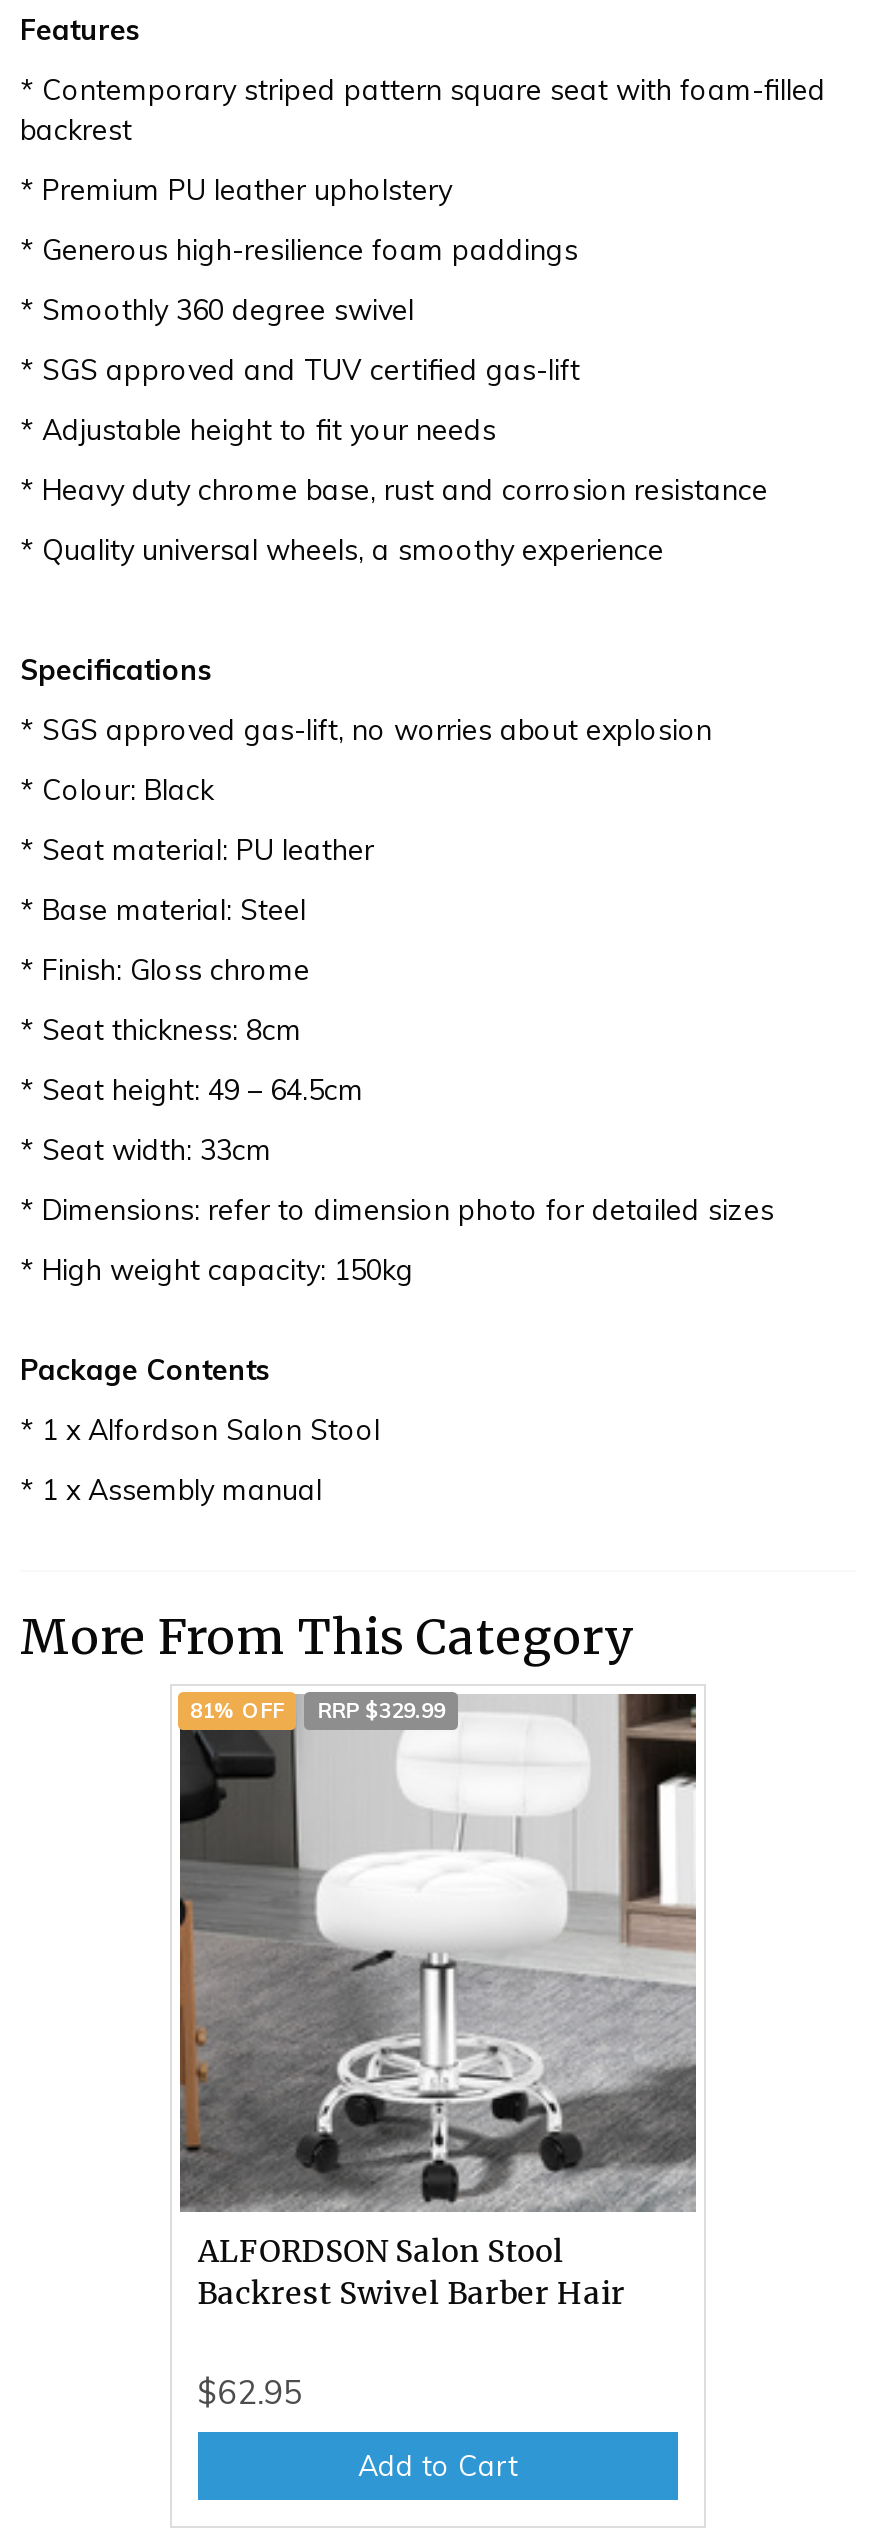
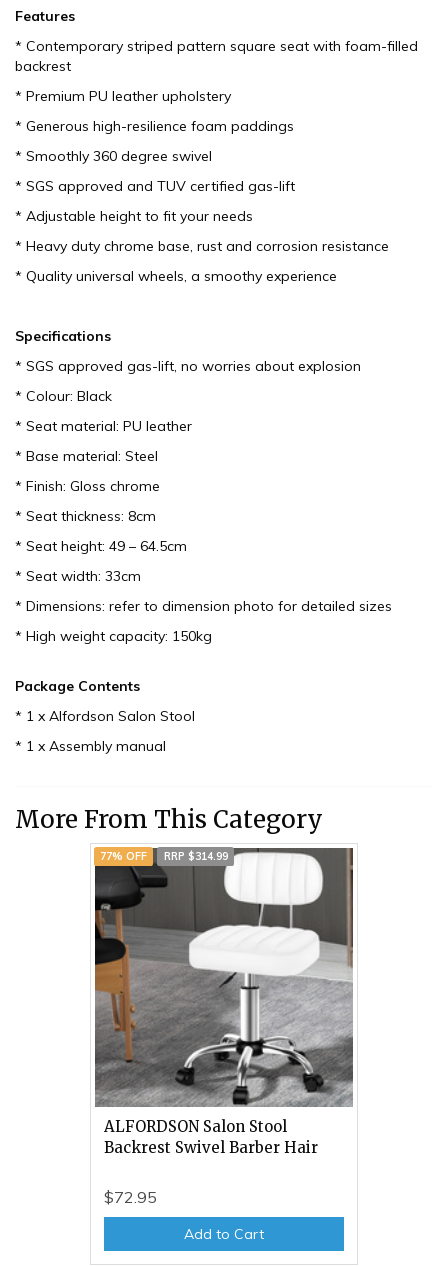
[178,1692,696,2208] [image] | 81% OFF -> [94,847,354,1106] [image] | 77% OFF
[317,1696,445,1724] RRP $329.99 -> [164,849,228,863] RRP $314.99
[197,2371,303,2411] $62.95 -> [104,1187,157,1207] $72.95

